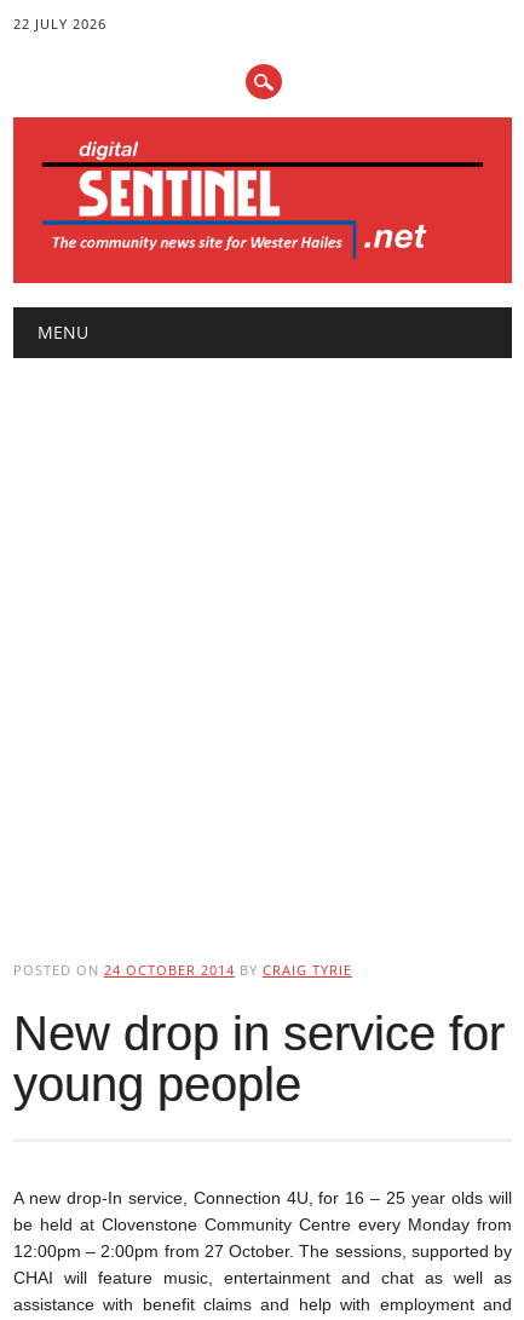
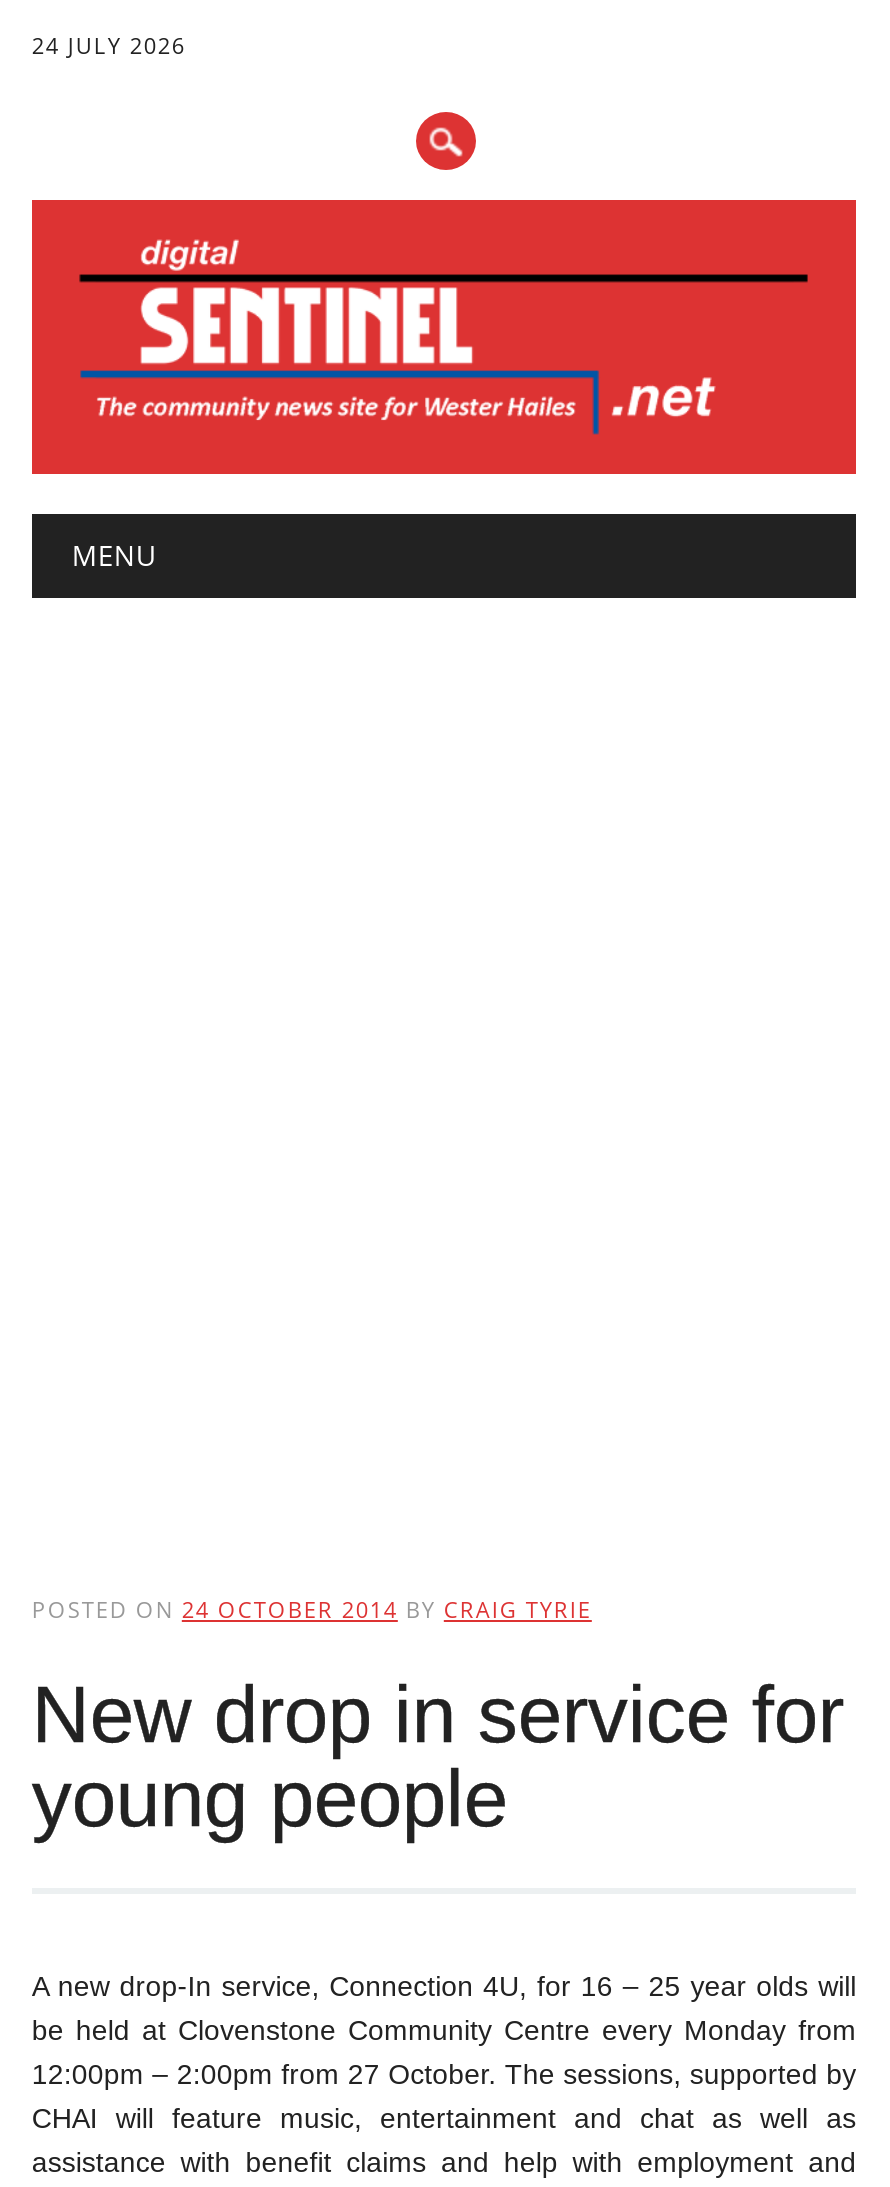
[13,15,106,33] 22 JULY 2026 -> [32,30,186,60] 24 JULY 2026

